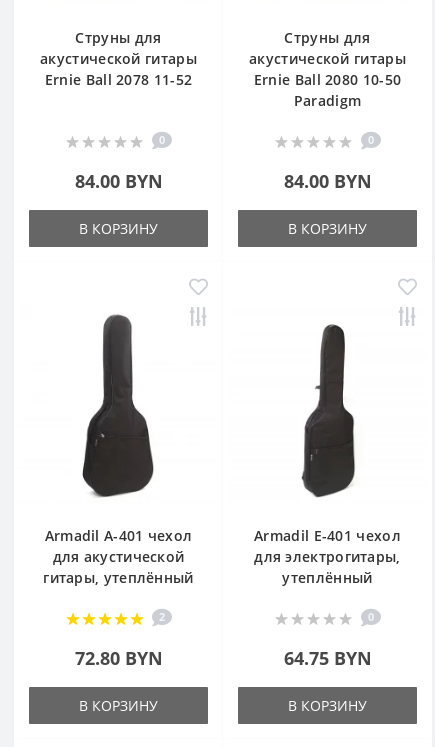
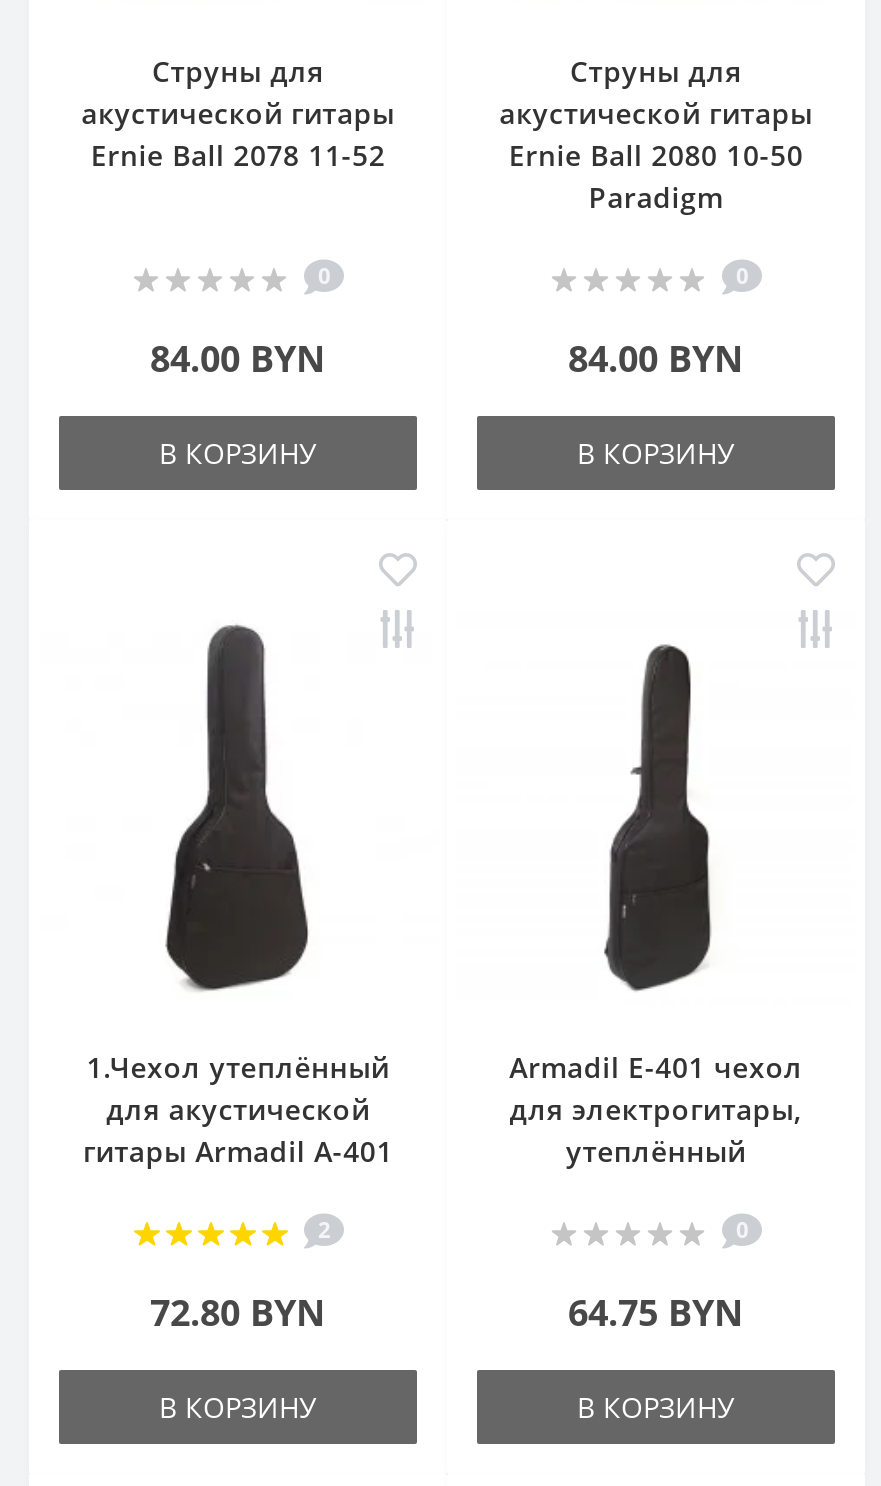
[45,526,192,545] Armadil A-401 чехол -> [87,1048,389,1086] 1.Чехол утеплённый
[43,568,194,587] гитары, утеплённый -> [83,1132,393,1170] гитары Armadil A-401

